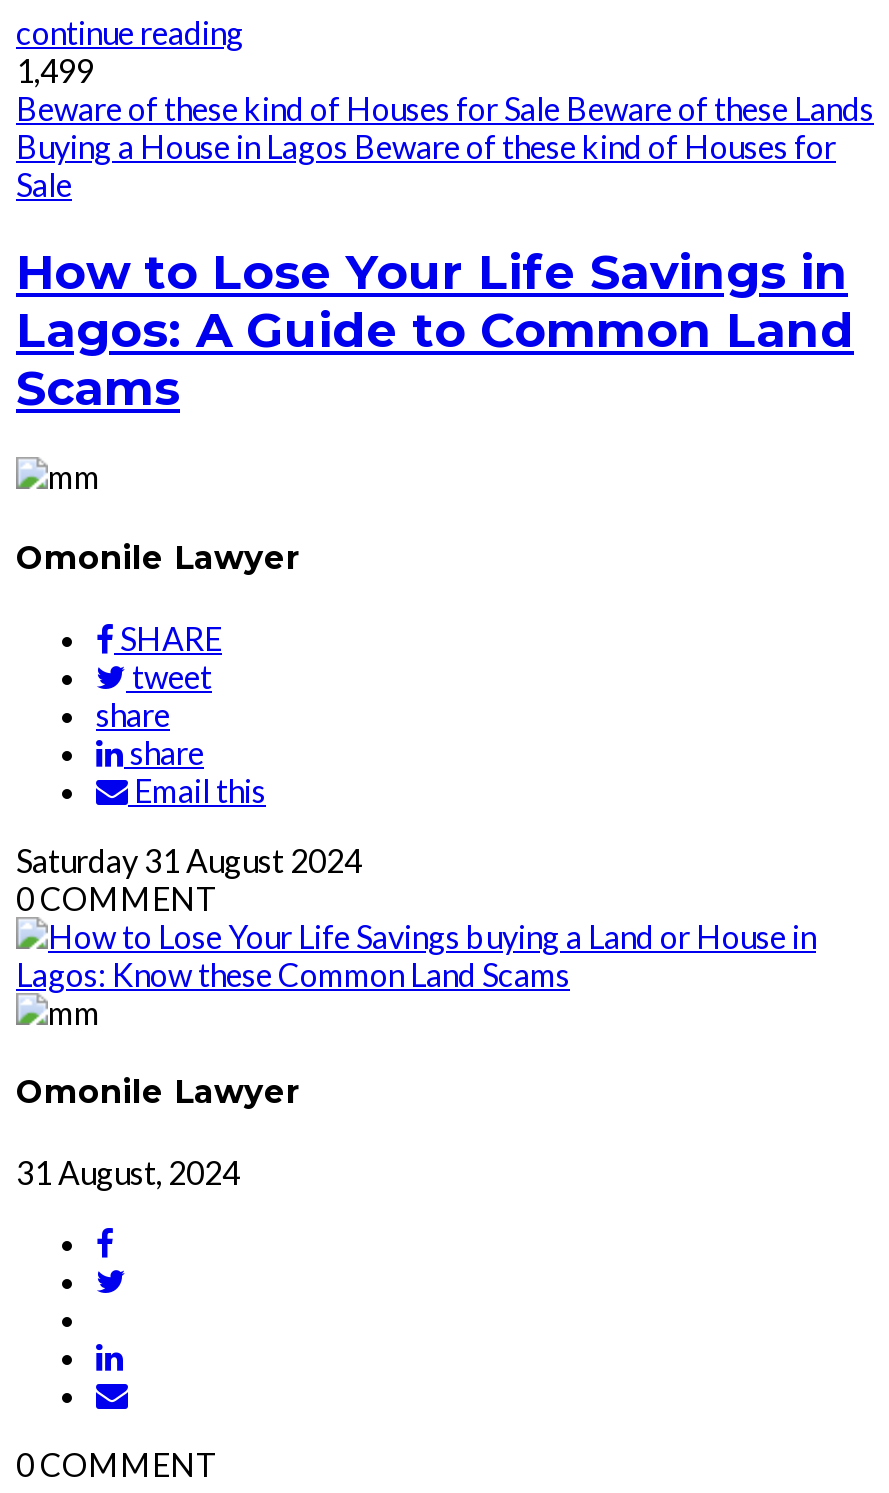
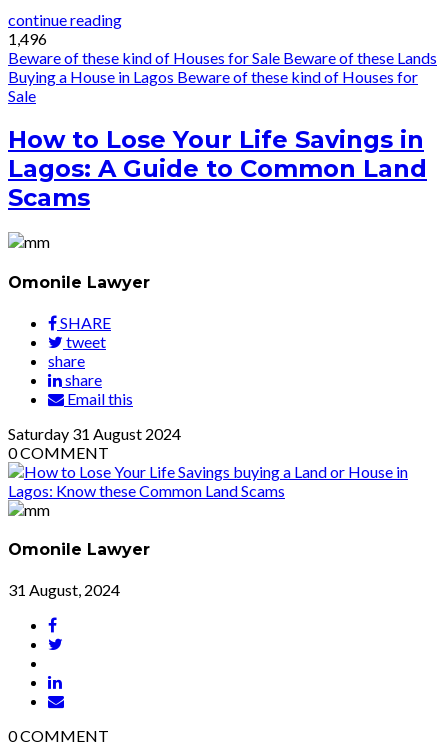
[16,52,94,90] 1,499 -> [8,29,47,48] 1,496

